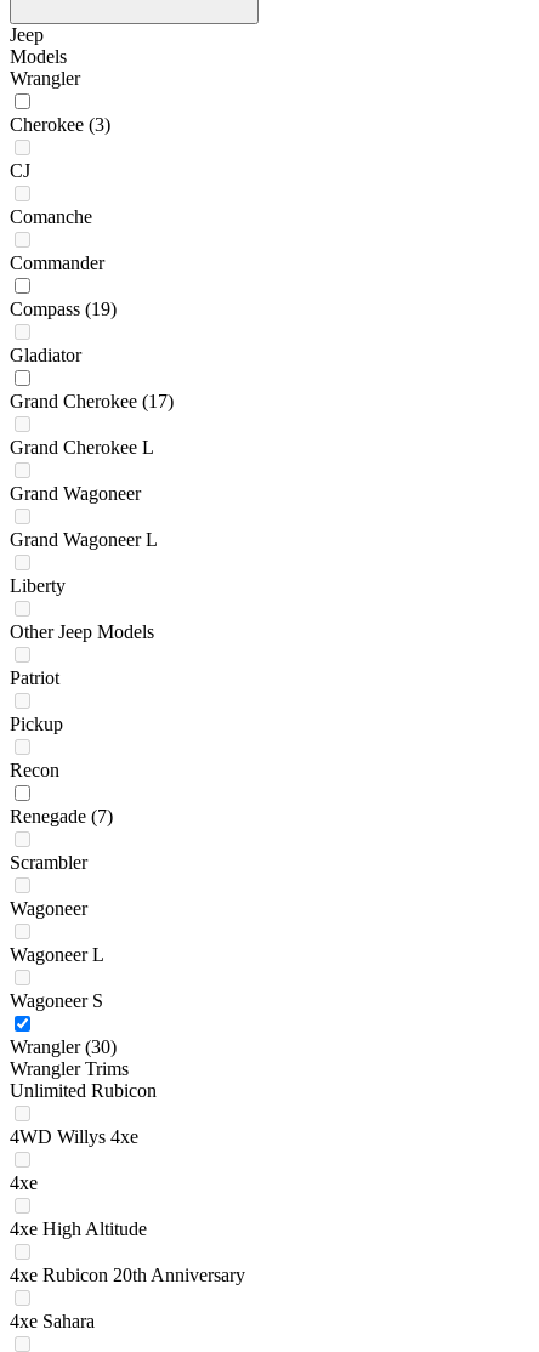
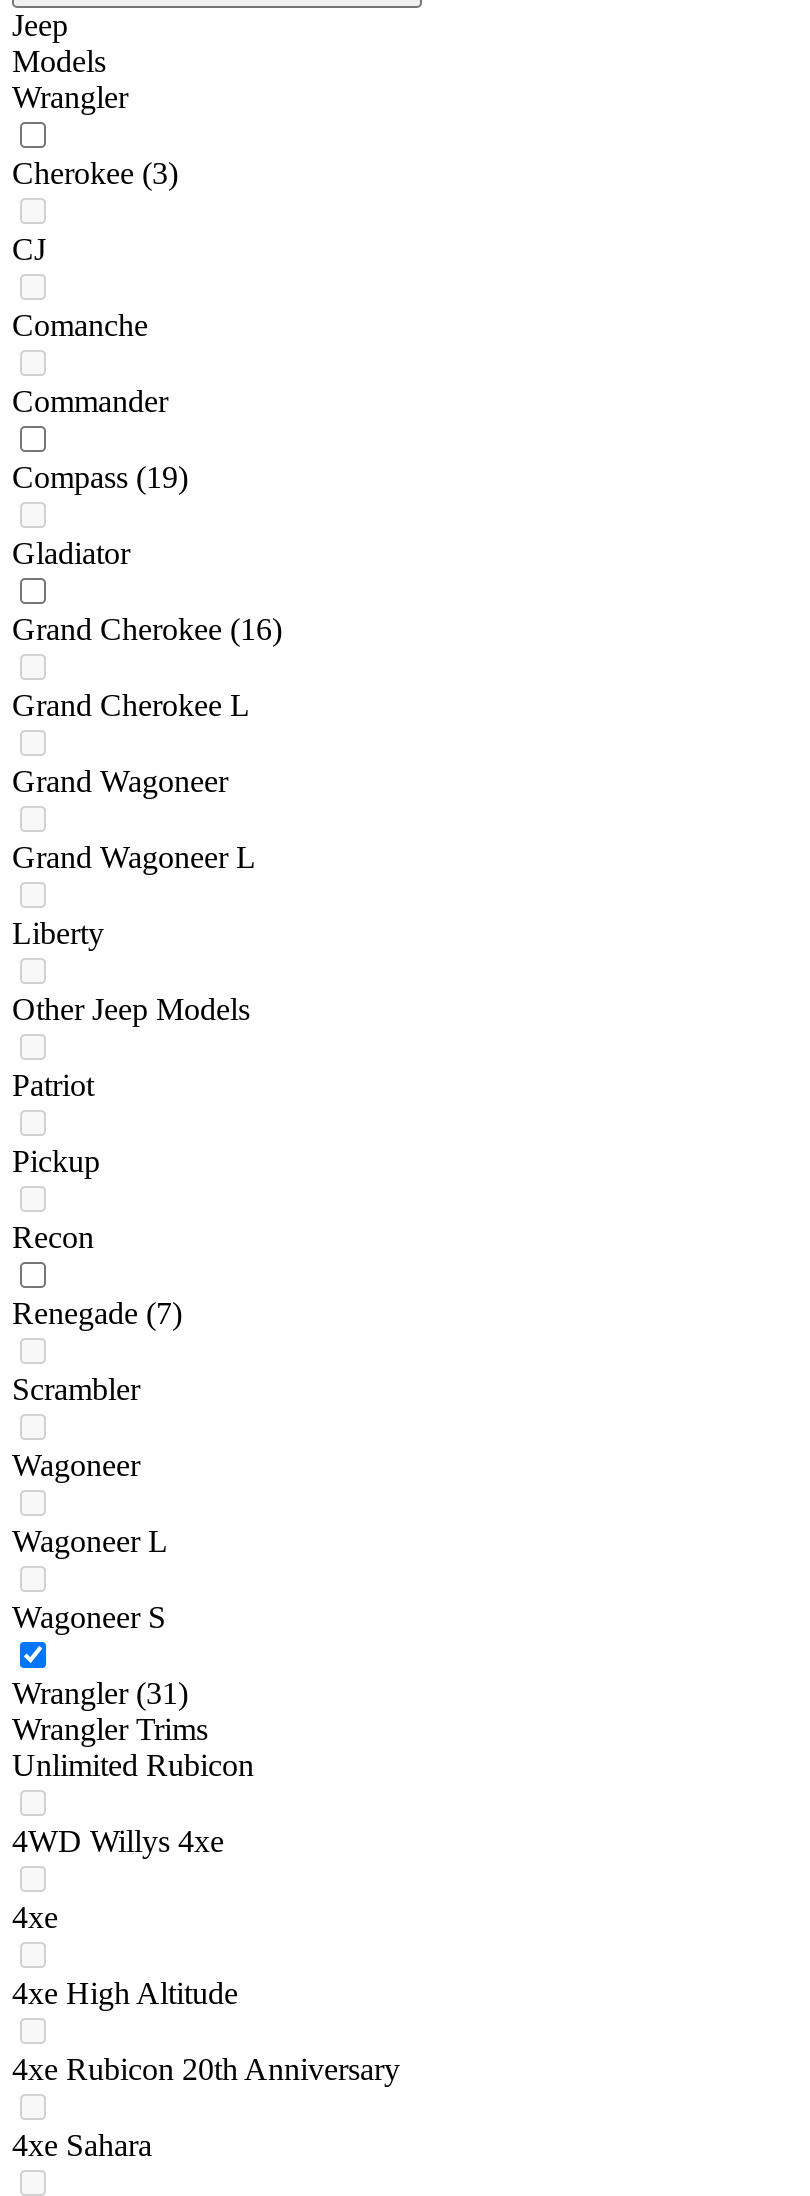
[10,391,174,412] Grand Cherokee (17) -> [12,613,282,647] Grand Cherokee (16)
[10,1037,117,1058] Wrangler (30) -> [12,1677,188,1711] Wrangler (31)

